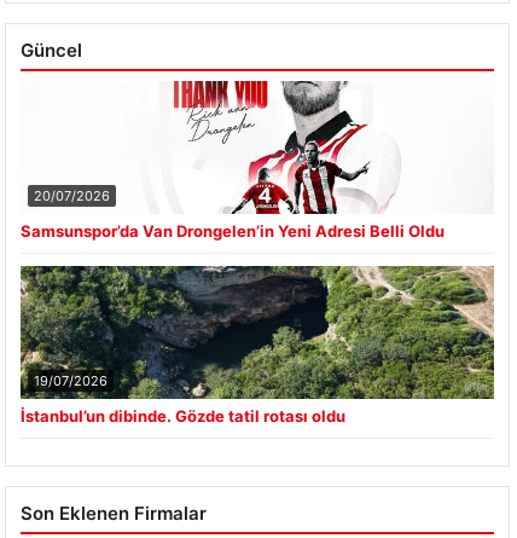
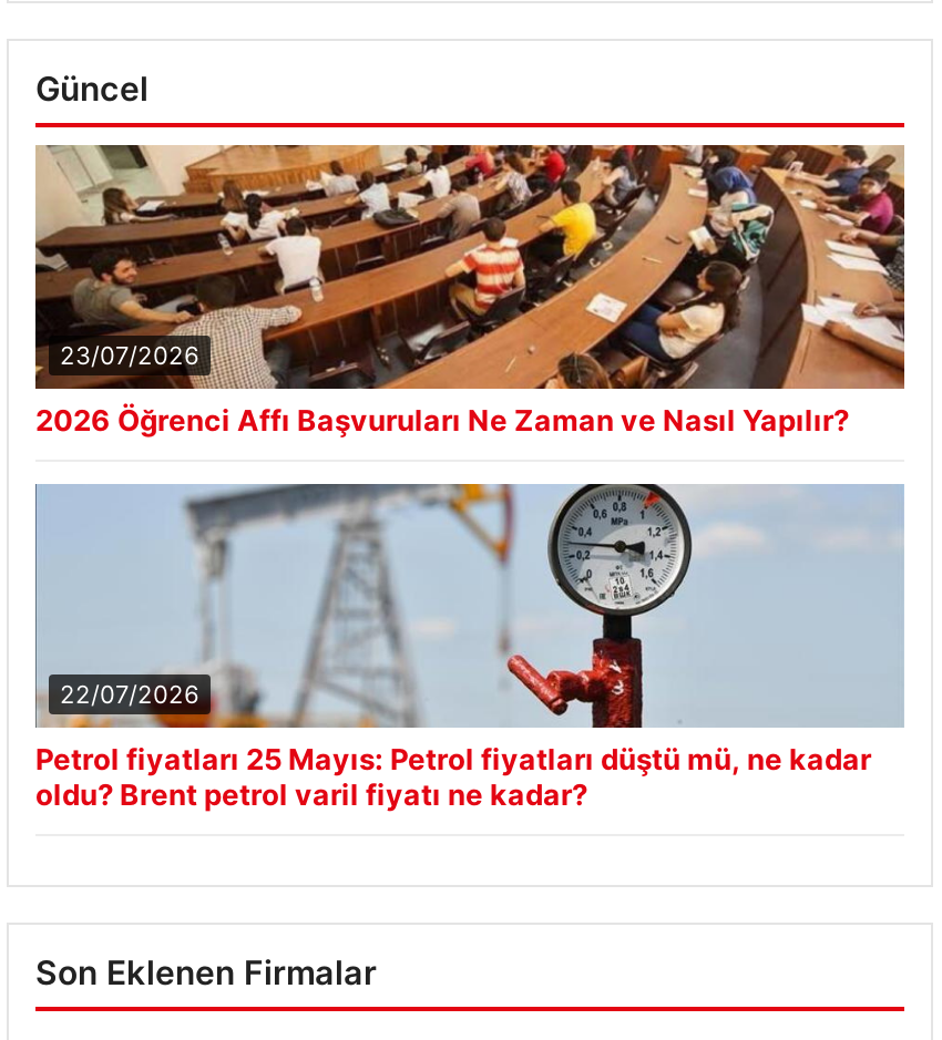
[21,68,494,205] [image] | 20/07/2026 -> [33,122,907,390] [image] | 23/07/2026
[21,221,445,241] Samsunspor’da Van Drongelen’in Yeni Adresi Belli Oldu -> [35,401,849,437] 2026 Öğrenci Affı Başvuruları Ne Zaman ve Nasıl Yapılır?
[21,265,495,390] [image] | 19/07/2026 -> [35,483,904,724] [image] | 22/07/2026
[21,406,345,426] İstanbul’un dibinde. Gözde tatil rotası oldu -> [35,740,871,811] Petrol fiyatları 25 Mayıs: Petrol fiyatları düştü mü, ne kadar | oldu? Brent petrol varil fiyatı ne kadar?

